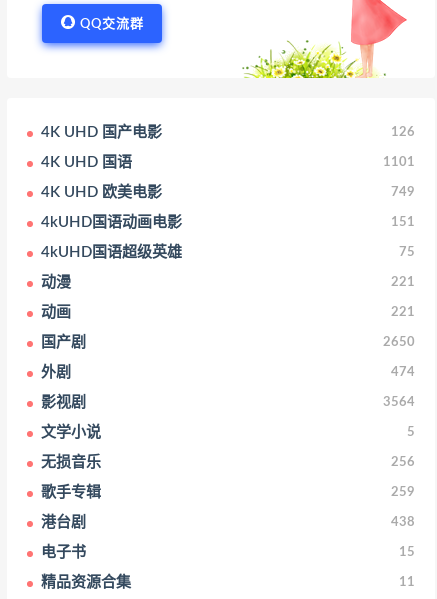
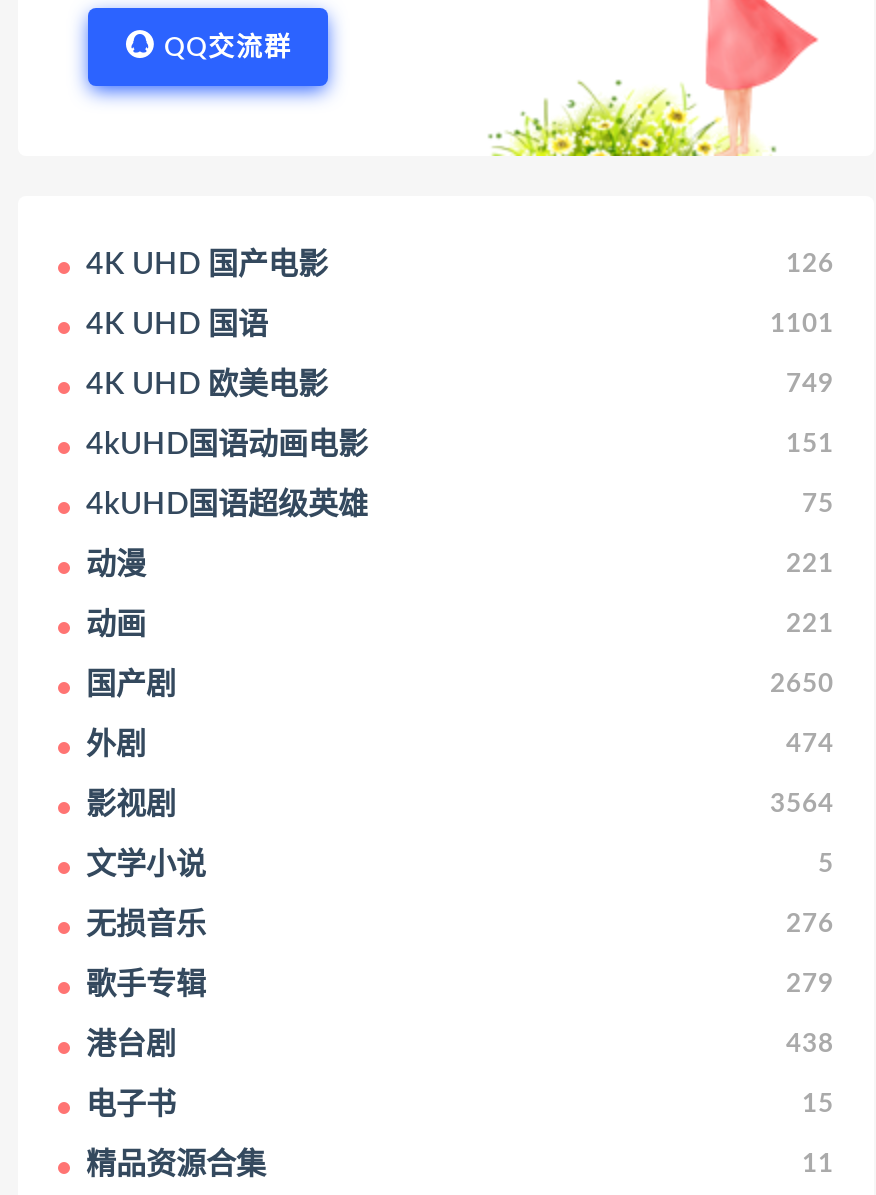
[391,456,415,469] 256 -> [786,913,834,939] 276
[391,486,415,499] 259 -> [786,973,834,999] 279

